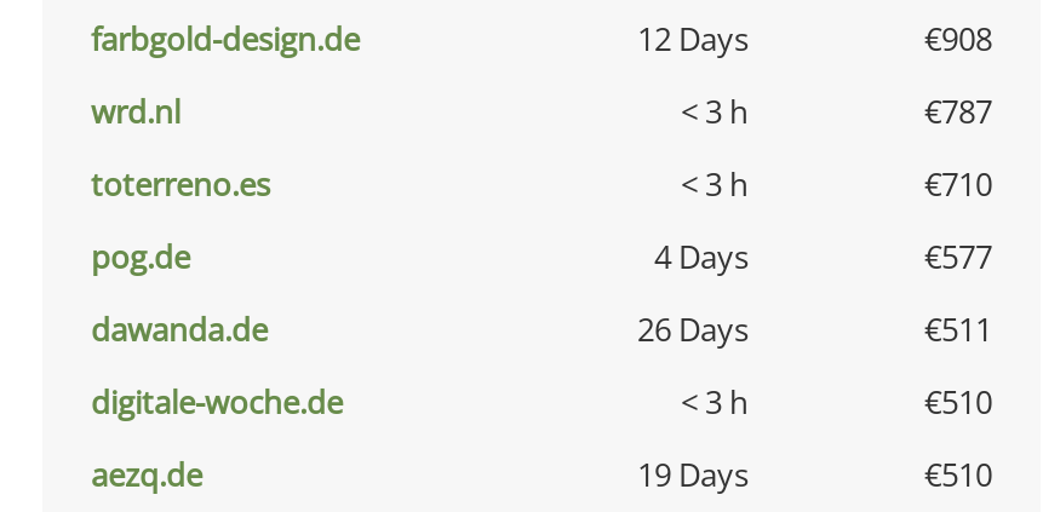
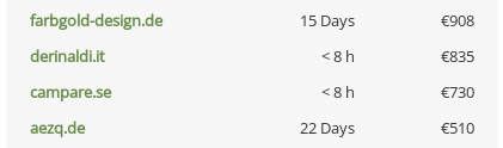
[637,17,749,61] 12 Days -> [299,10,354,31] 15 Days
[91,90,992,424] wrd.nl | < 3 h | €787 | toterreno.es | < 3 h | €710 | pog.de | 4 Days | €577 | dawanda.de | 26 Days | €511 | digitale-woche.de | < 3 h | €510 -> [30,45,474,103] derinaldi.it | < 8 h | €835 | campare.se | < 8 h | €730
[637,453,749,496] 19 Days -> [299,117,354,138] 22 Days

